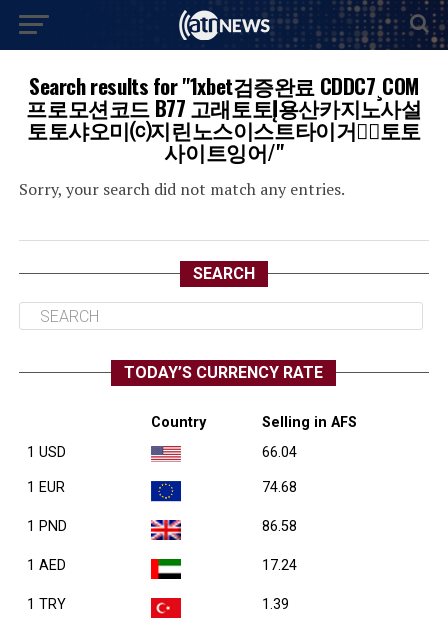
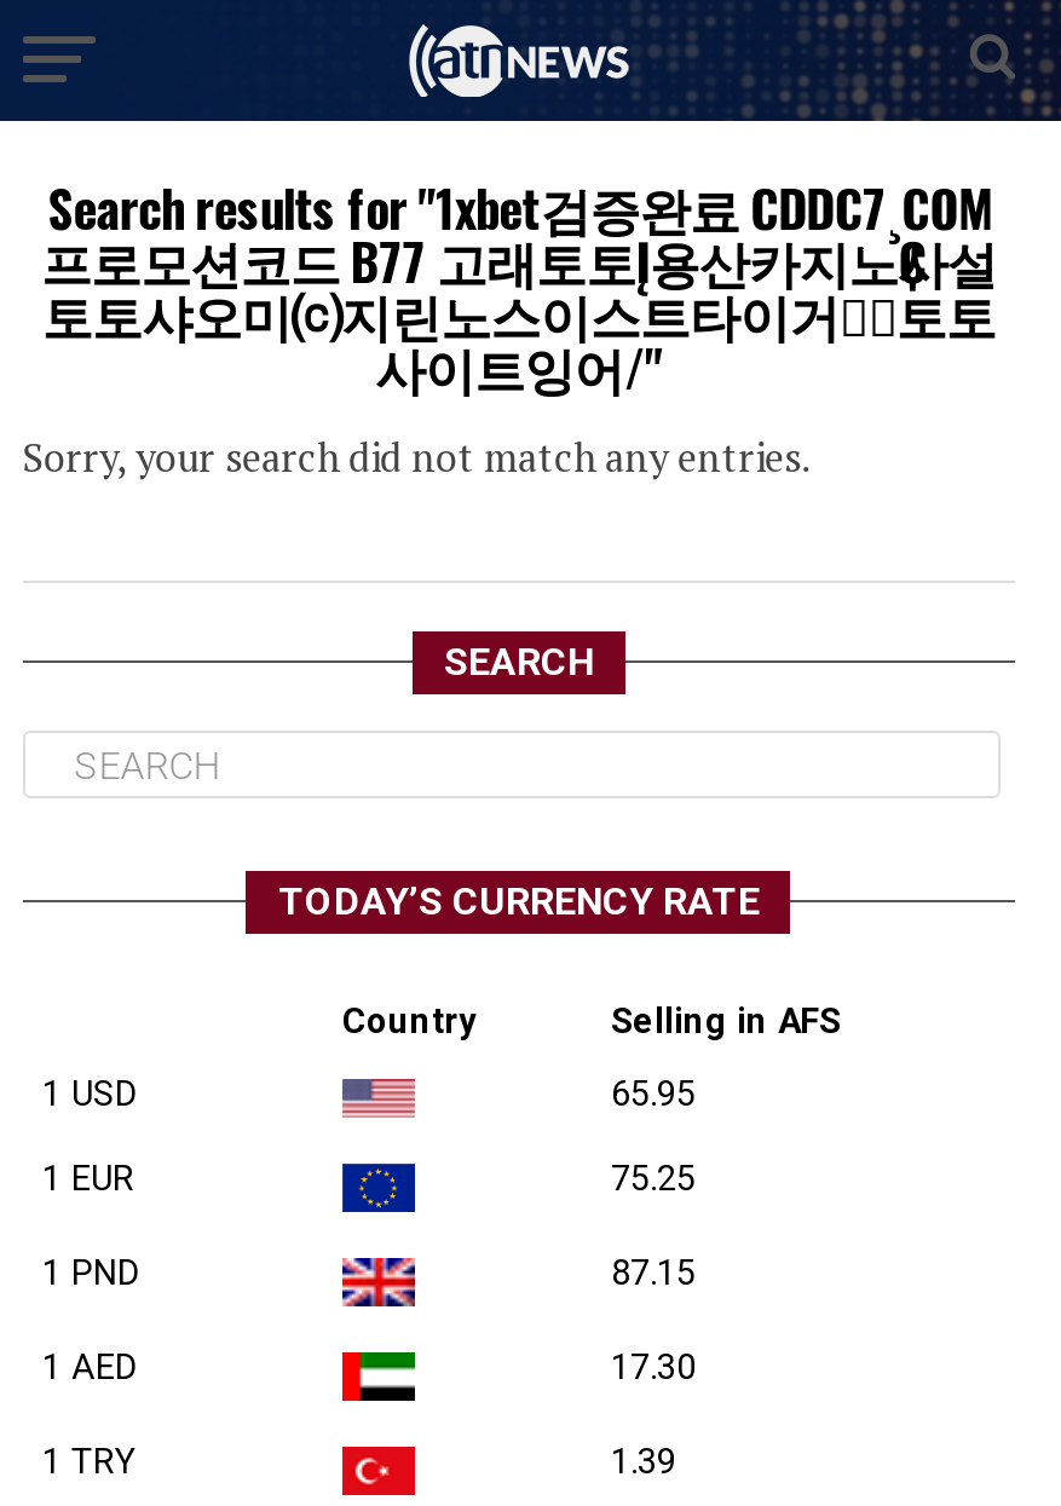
[262,444,297,461] 66.04 -> [611,1075,696,1116] 65.95
[262,479,297,496] 74.68 -> [611,1159,696,1200] 75.25
[262,518,297,535] 86.58 -> [611,1254,696,1295] 87.15
[262,557,297,574] 17.24 -> [611,1348,696,1389] 17.30

